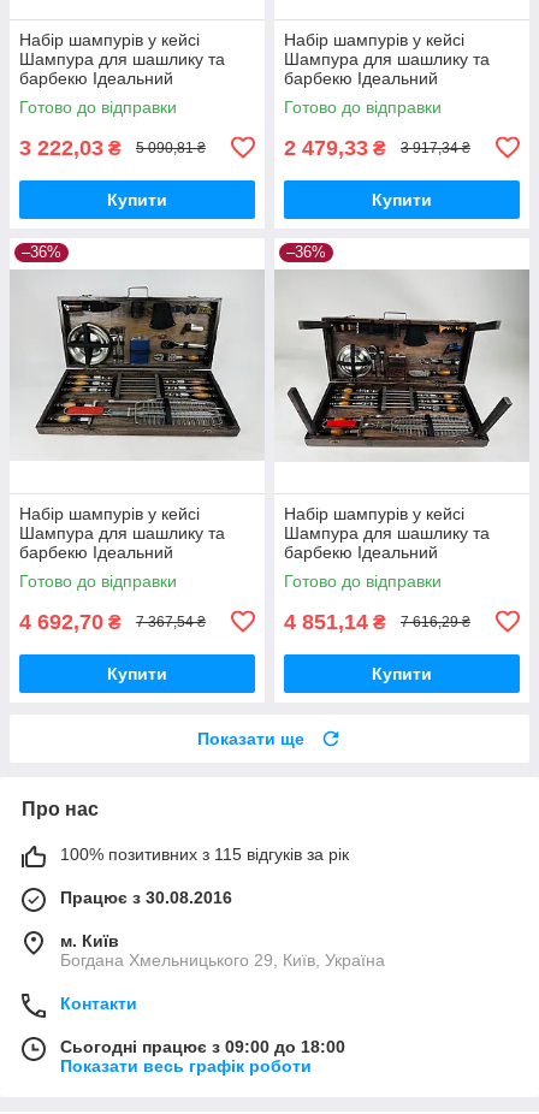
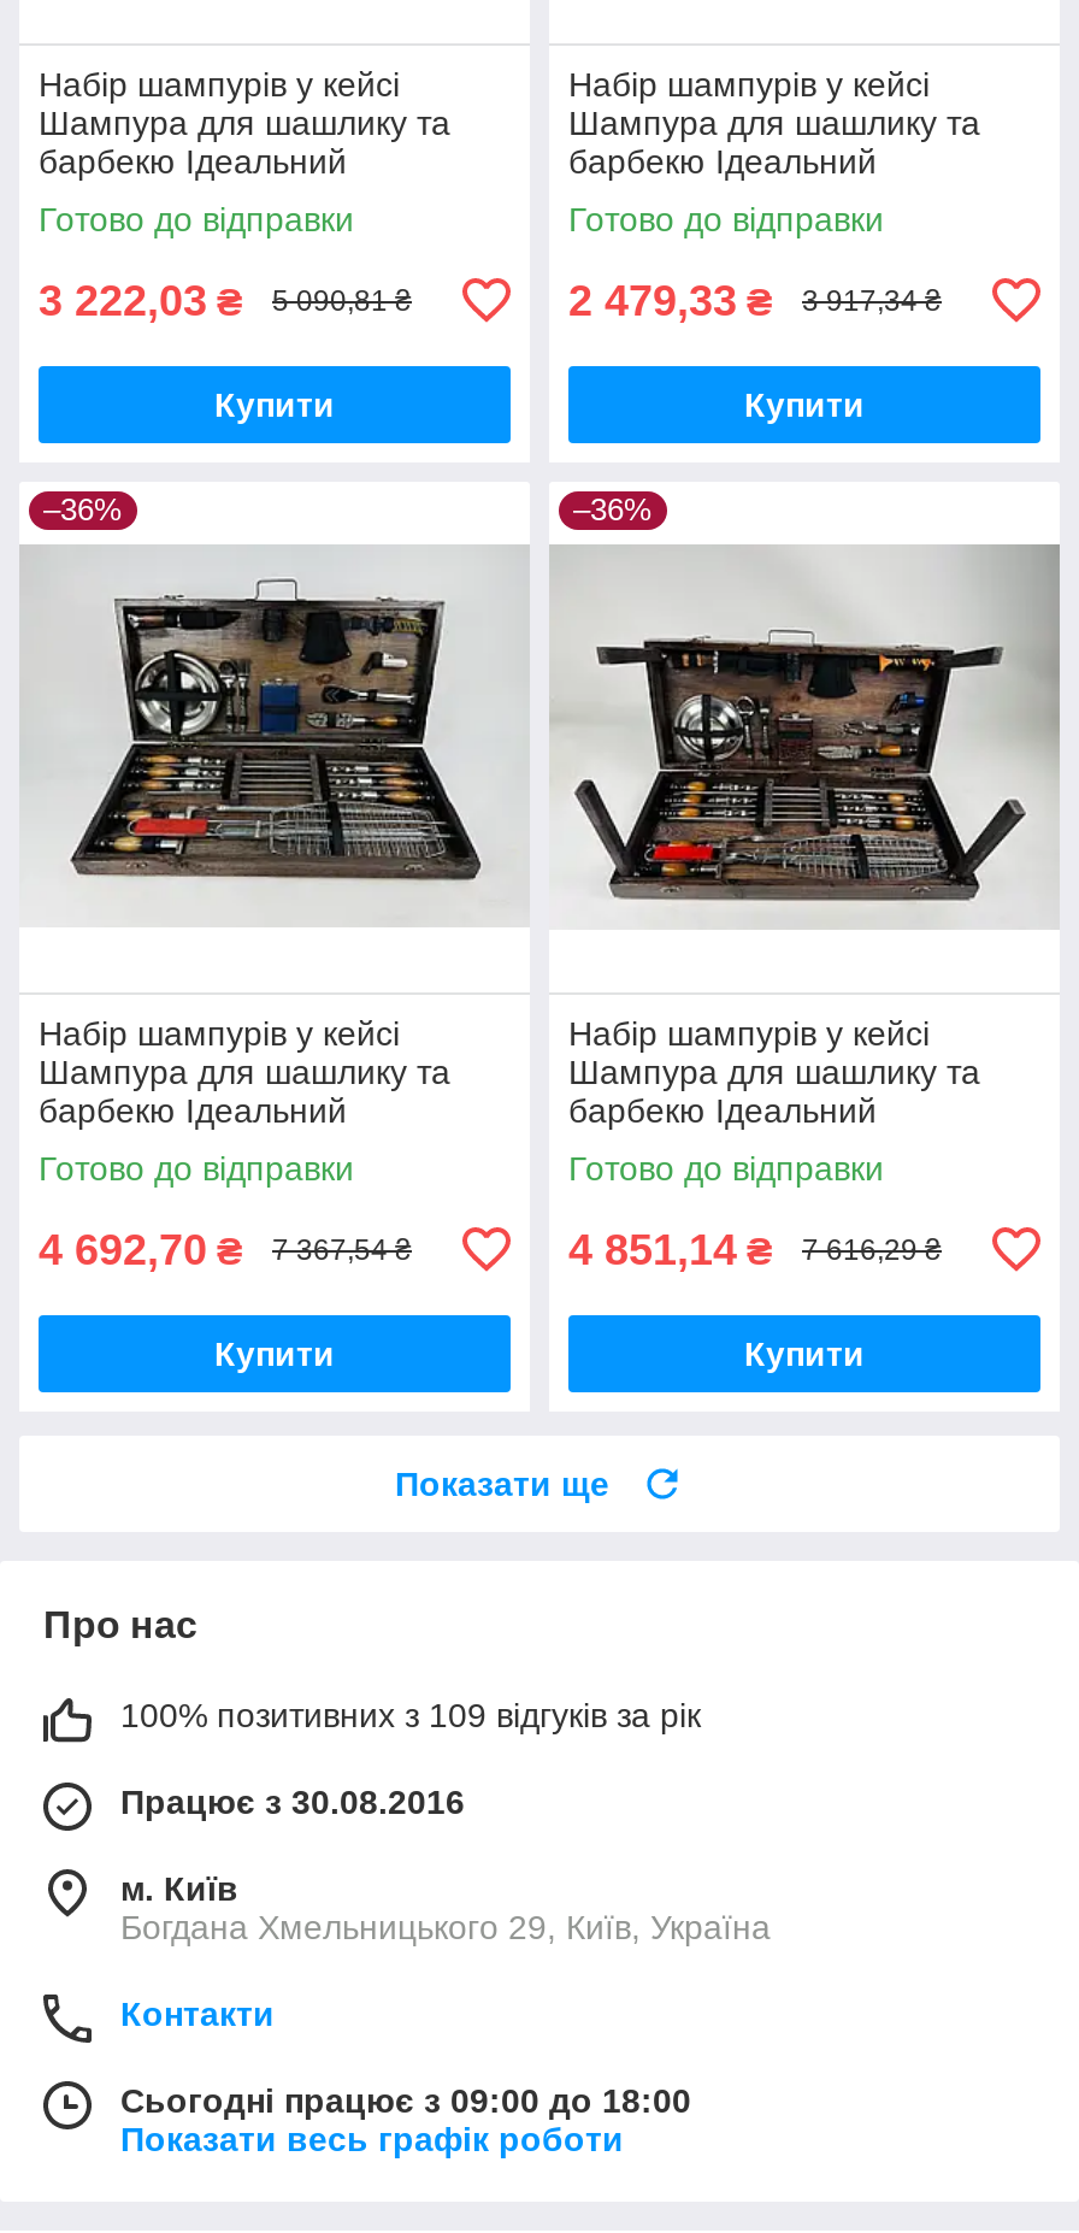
[60,844,349,864] 100% позитивних з 115 відгуків за рік -> [120,1696,701,1734] 100% позитивних з 109 відгуків за рік

